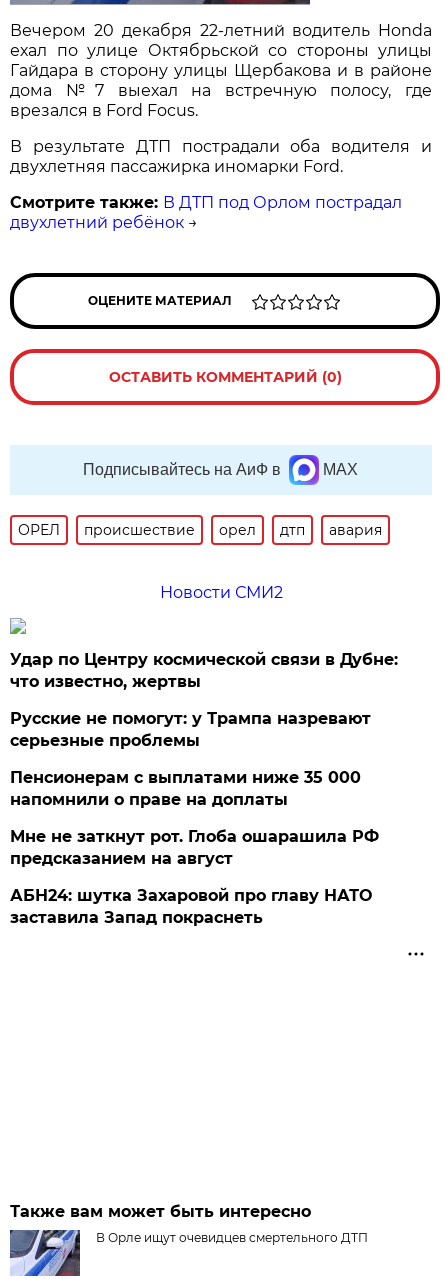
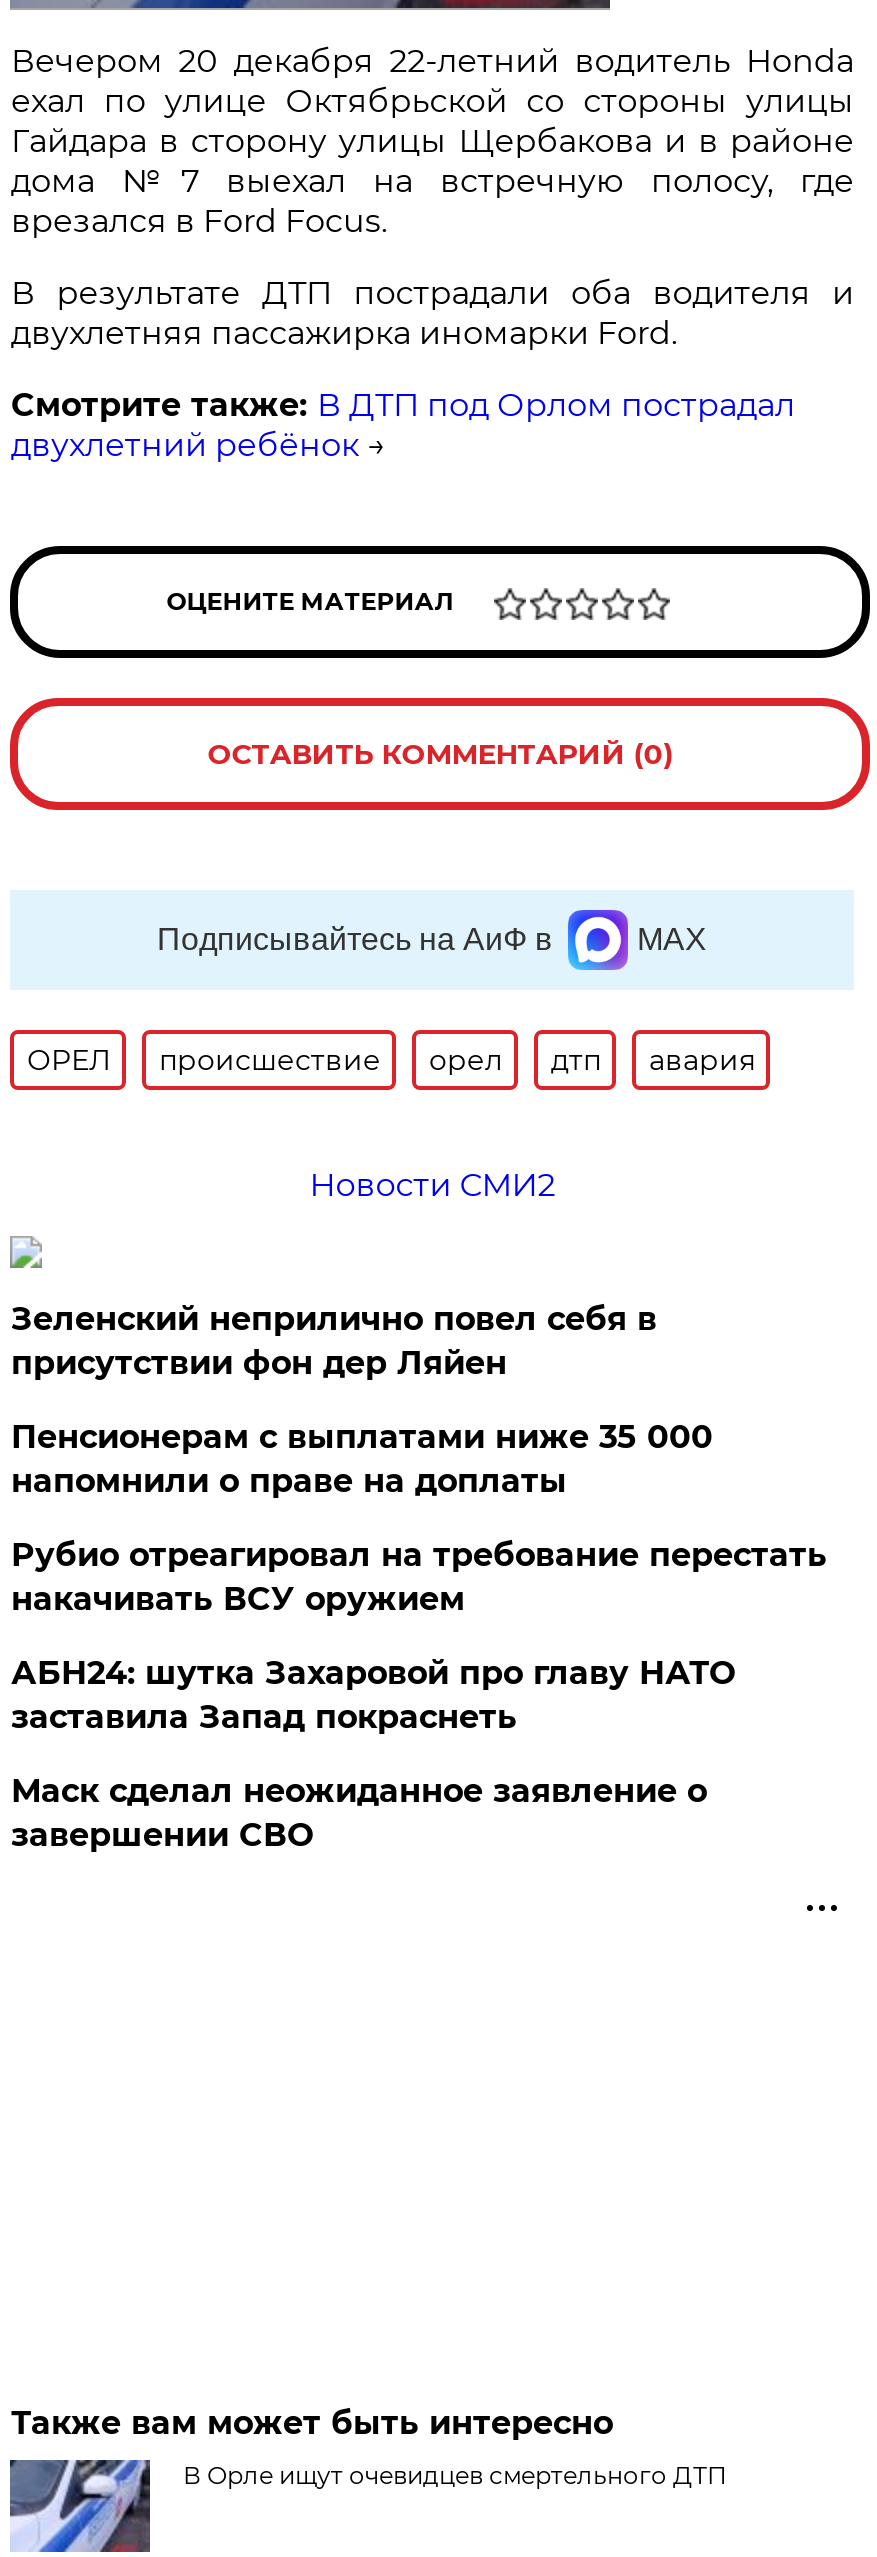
[10,650,398,750] Удар по Центру космической связи в Дубне: | что известно, жертвы | Русские не помогут: у Трампа назревают | серьезные проблемы -> [11,1300,657,1382] Зеленский неприлично повел cебя в | присутствии фон дер Ляйен
moved [10,768,361,809] -> [11,1418,713,1500]: Пенсионерам с выплатами ниже 35 000 | напомнили о праве на доплаты
[10,827,379,868] Мне не заткнут рот. Глоба ошарашила РФ | предсказанием на август -> [11,1536,827,1618] Рубио отреагировал на требование перестать | накачивать ВСУ оружием
moved [10,886,372,927] -> [11,1654,735,1736]: АБН24: шутка Захаровой про главу НАТО | заставила Запад покраснеть
none -> [11,1772,707,1854] Маск сделал неожиданное заявление о | завершении СВО

